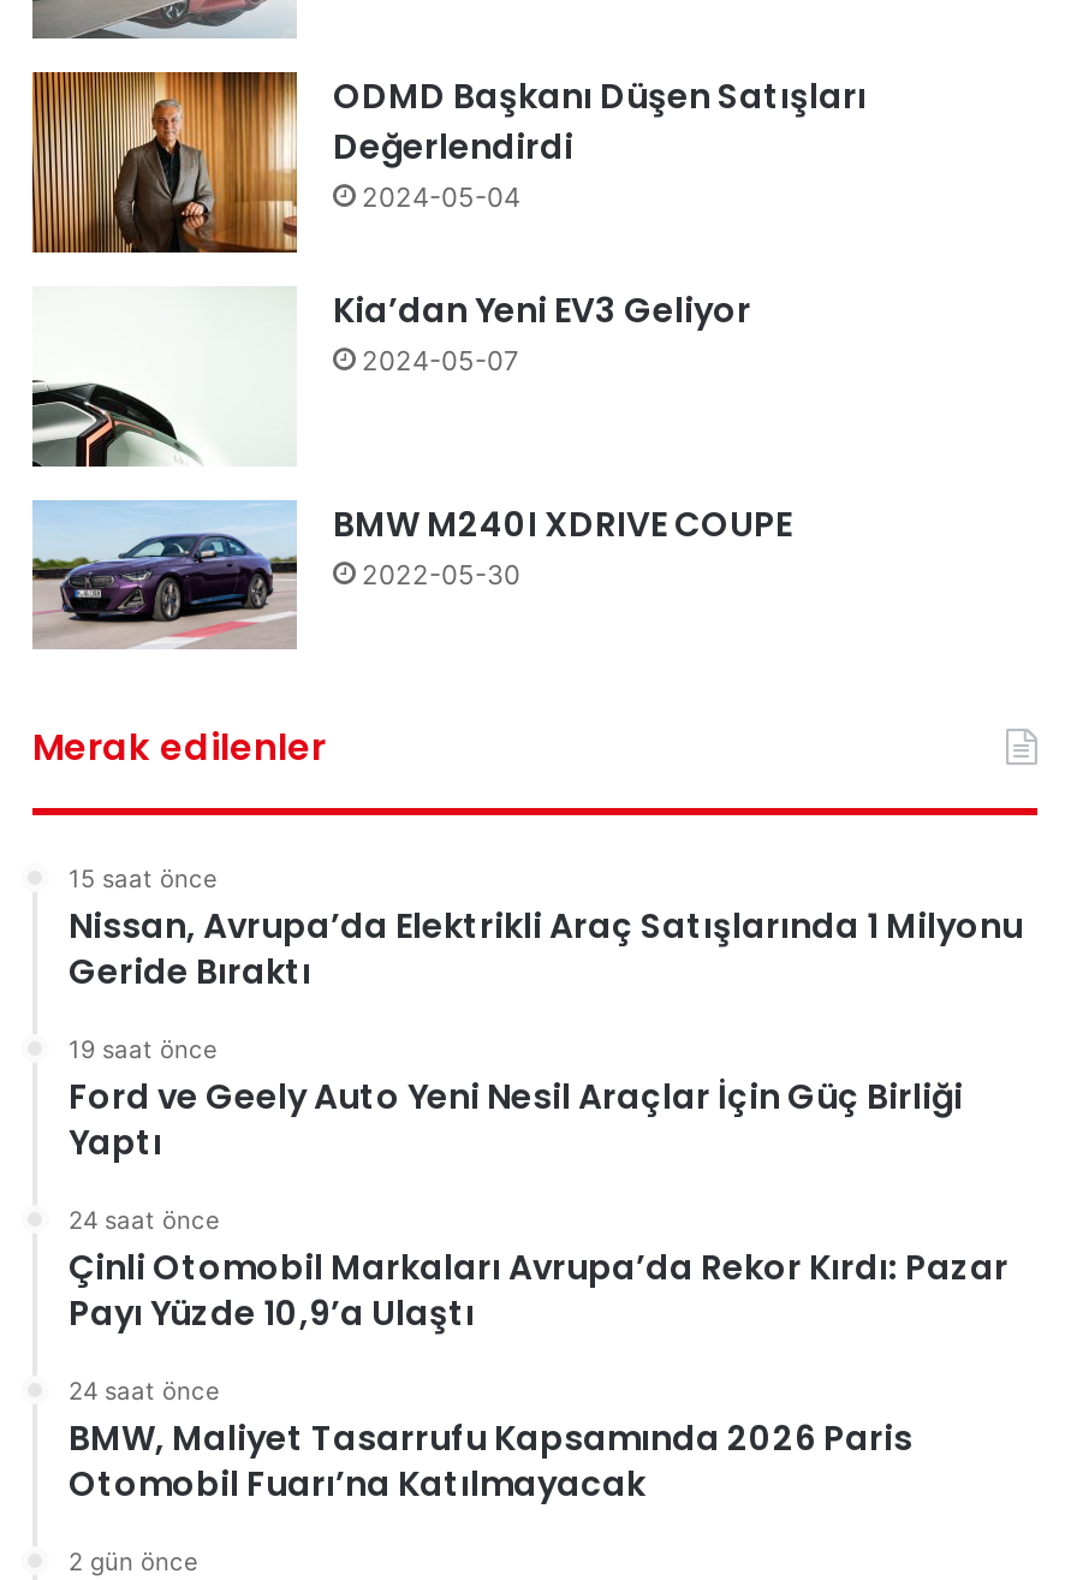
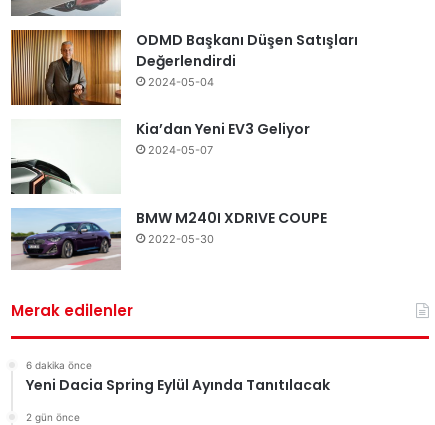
[69,863,1023,1508] 15 saat önce | Nissan, Avrupa’da Elektrikli Araç Satışlarında 1 Milyonu | Geride Bıraktı | 19 saat önce | Ford ve Geely Auto Yeni Nesil Araçlar İçin Güç Birliği | Yaptı | 24 saat önce | Çinli Otomobil Markaları Avrupa’da Rekor Kırdı: Pazar | Payı Yüzde 10,9’a Ulaştı | 24 saat önce | BMW, Maliyet Tasarrufu Kapsamında 2026 Paris | Otomobil Fuarı’na Katılmayacak -> [26,359,330,395] 6 dakika önce | Yeni Dacia Spring Eylül Ayında Tanıtılacak

